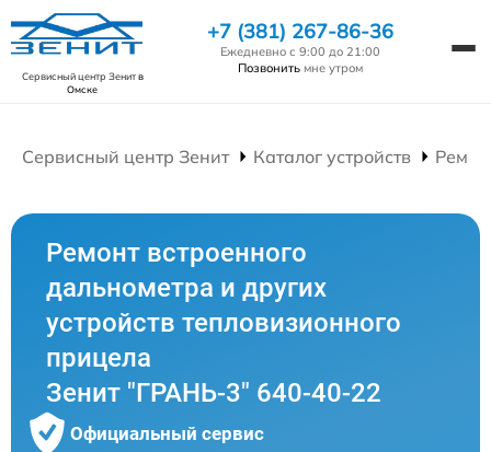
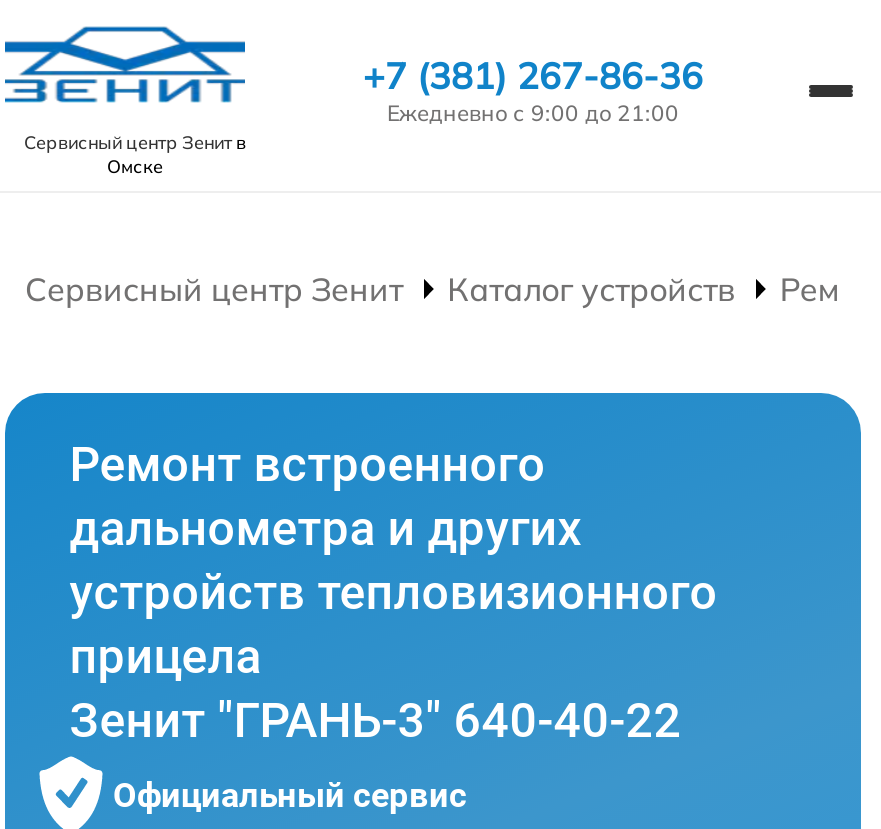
[238,60,363,76] Позвонить мне утром -> none

